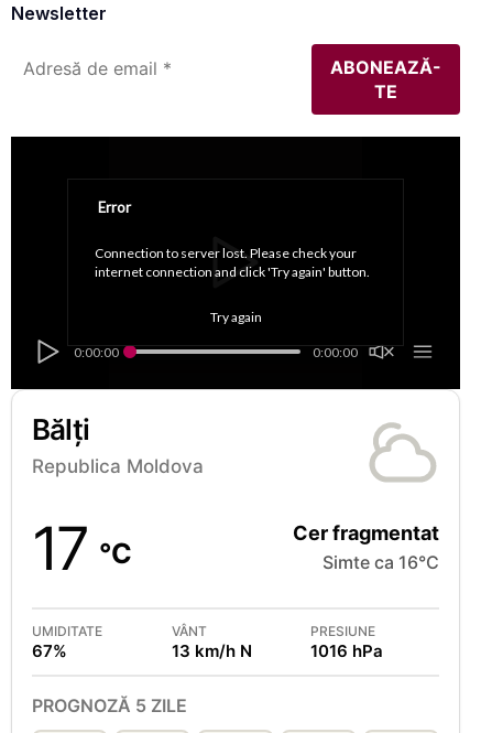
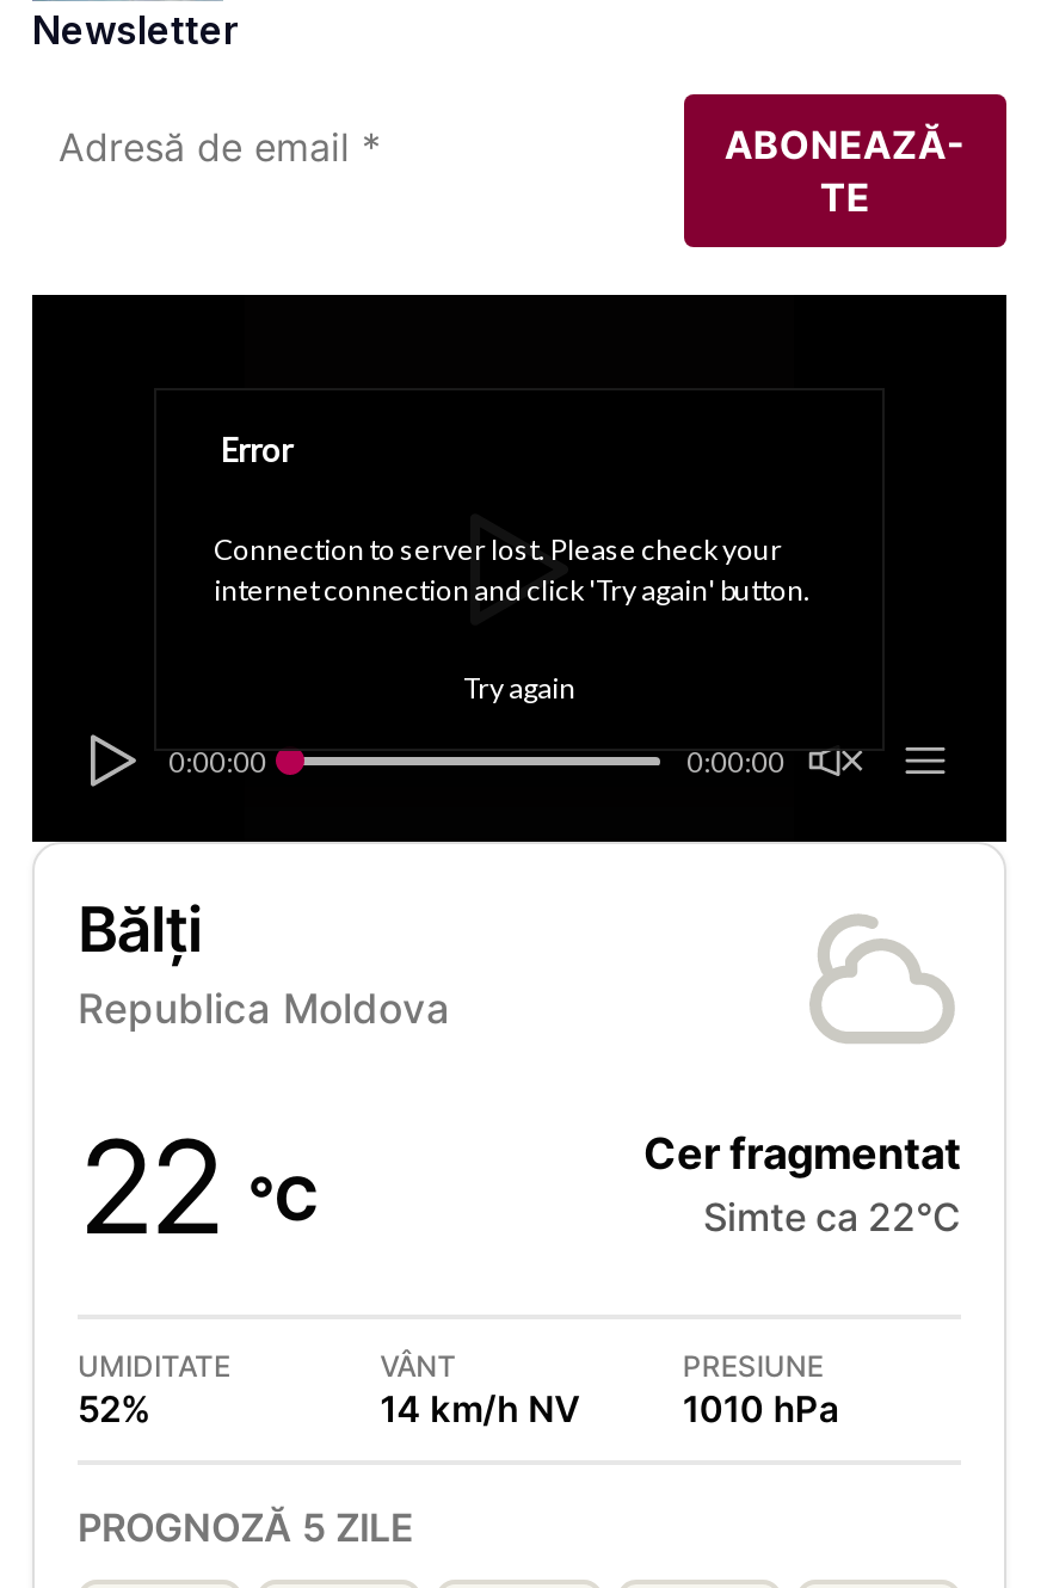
[32,513,132,584] 17 °C -> [78,1110,319,1266] 22 °C
[323,551,439,573] Simte ca 16°C -> [703,1194,961,1242] Simte ca 22°C
[32,640,67,661] 67% -> [78,1387,152,1433] 52%
[171,640,252,661] 13 km/h N -> [380,1387,581,1433] 14 km/h NV
[311,640,383,661] 1016 hPa -> [682,1387,840,1433] 1010 hPa

